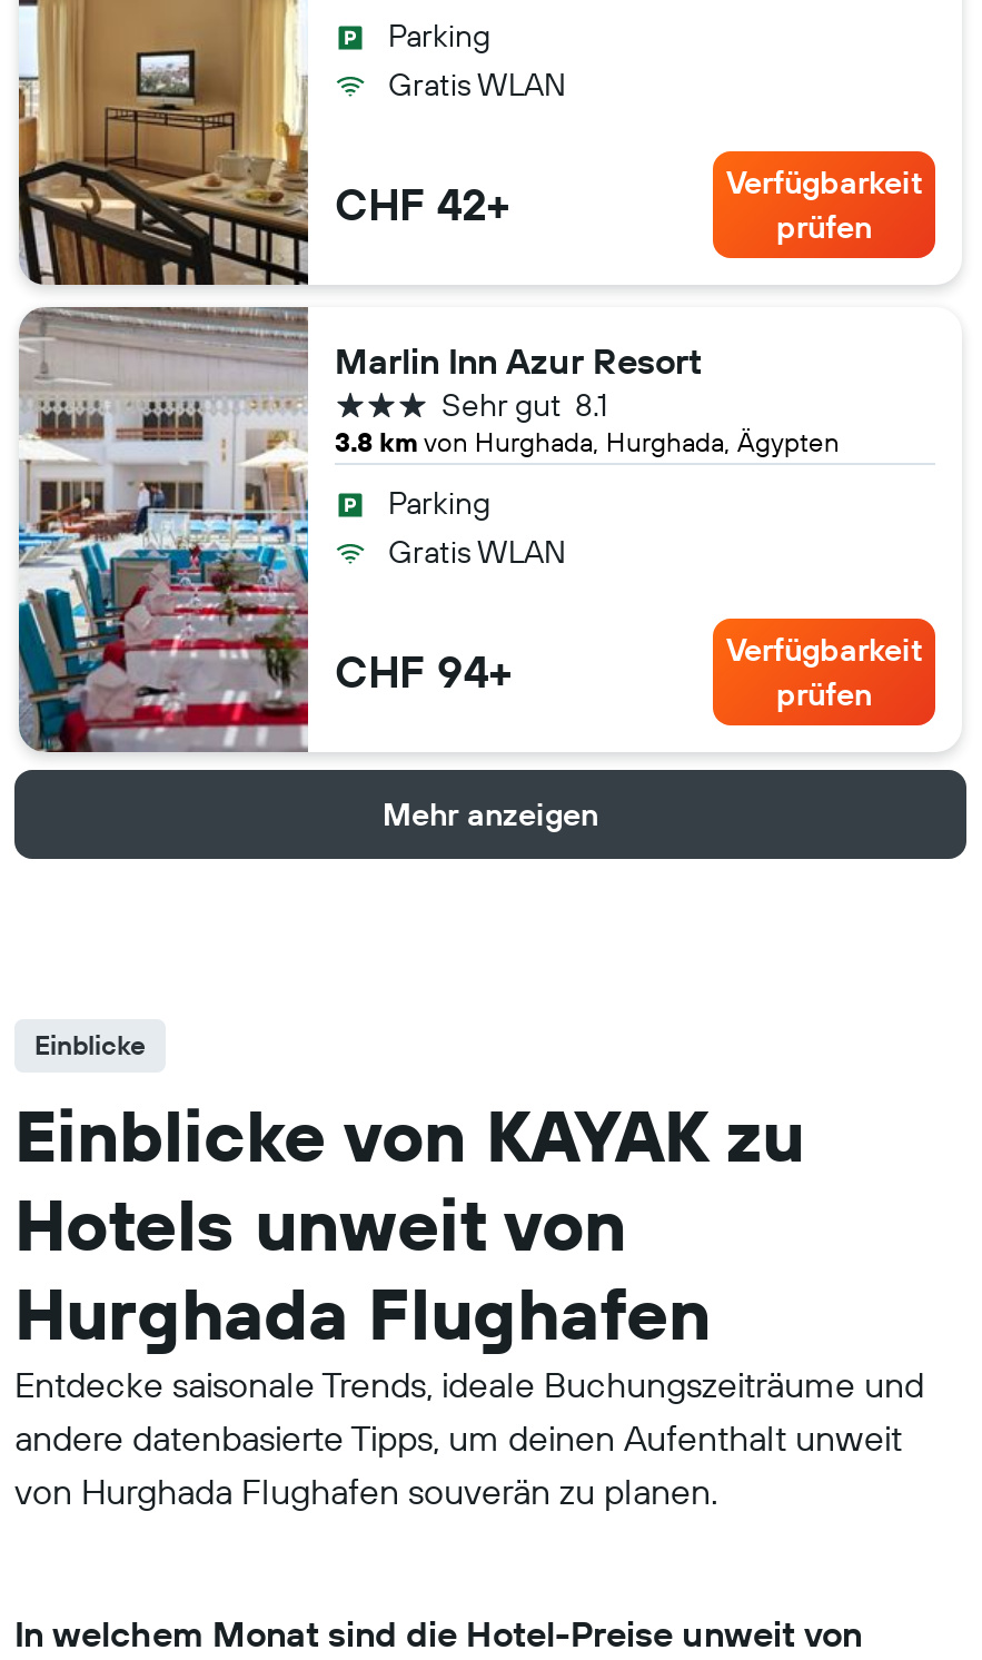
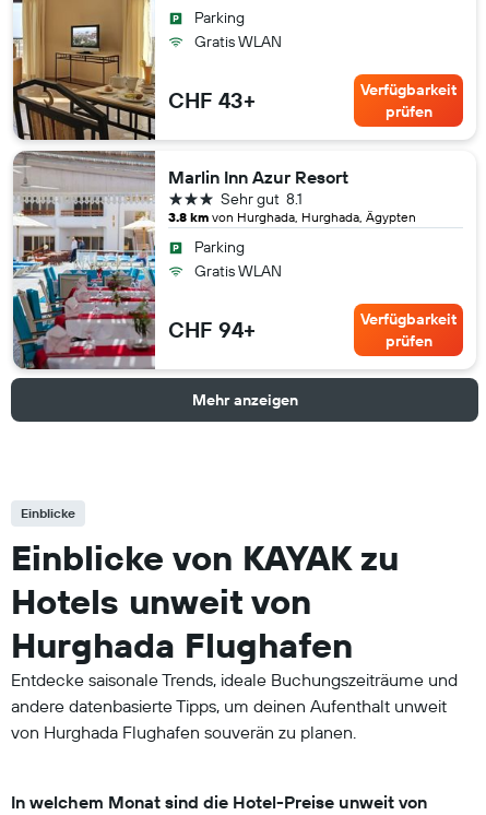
[335,176,510,231] CHF 42+ -> [168,86,256,114] CHF 43+

